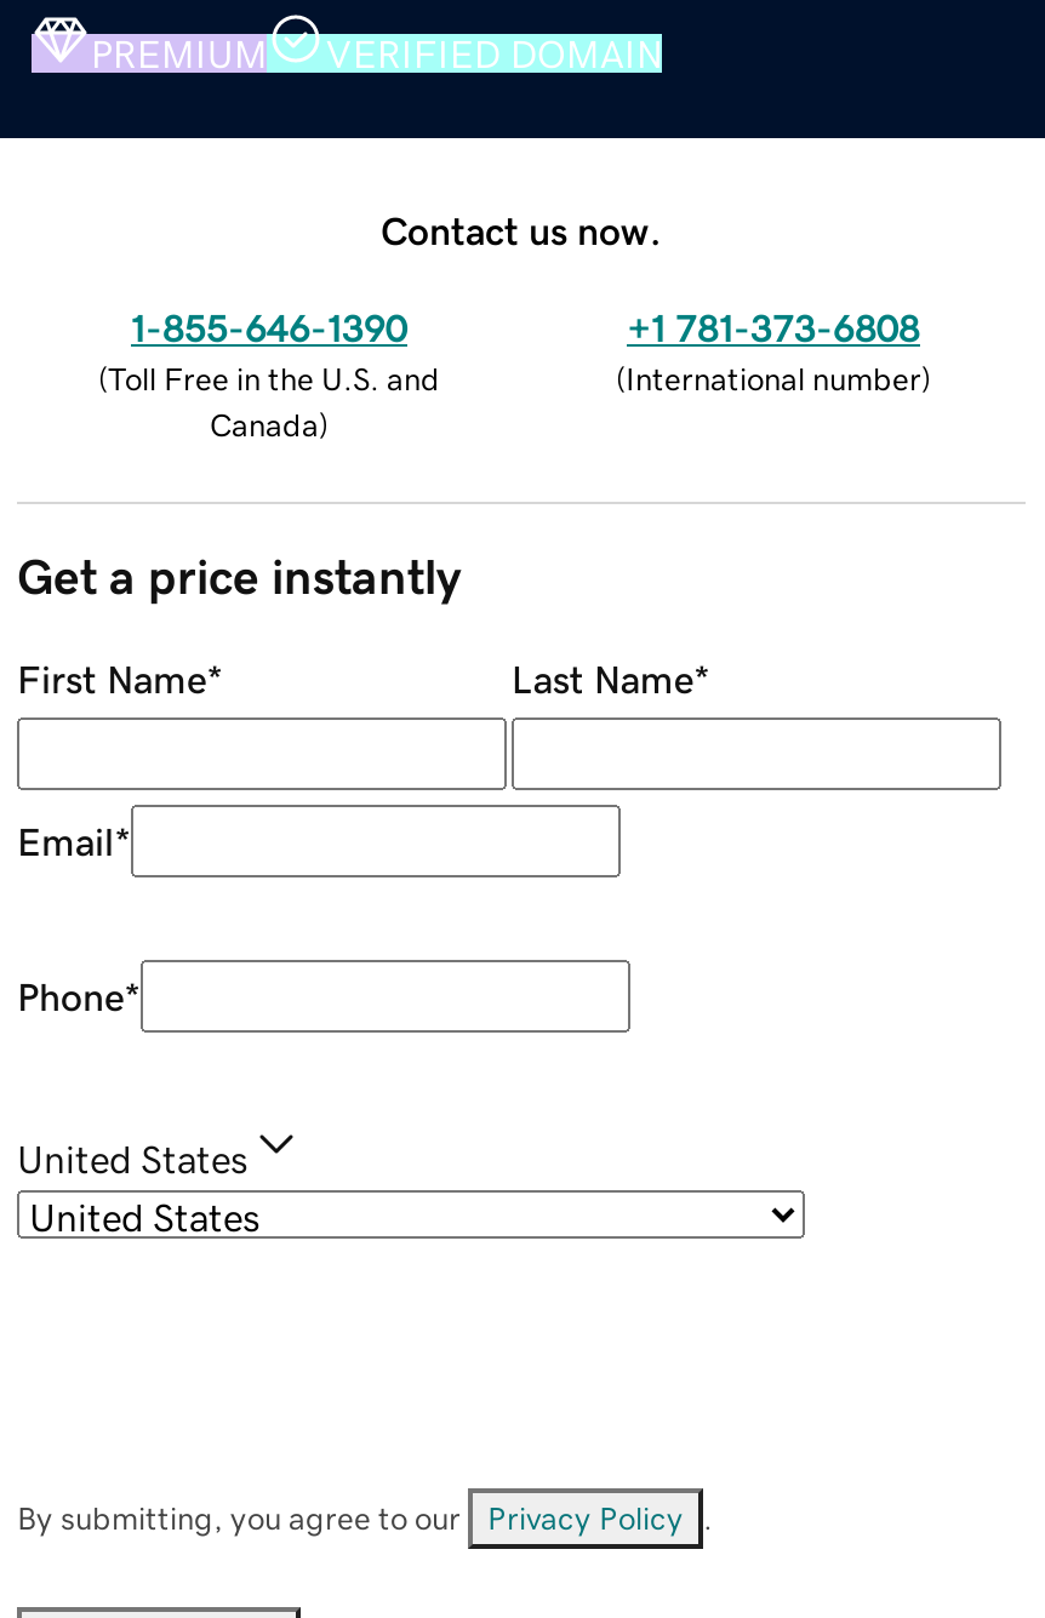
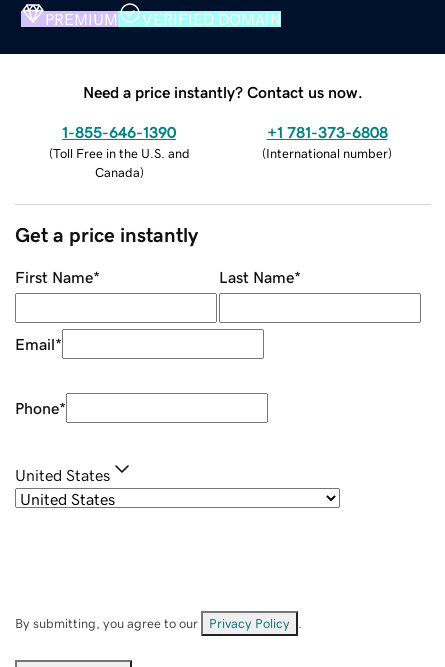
[381,210,662,249] Contact us now. -> [83,84,363,100] Need a price instantly? Contact us now.

